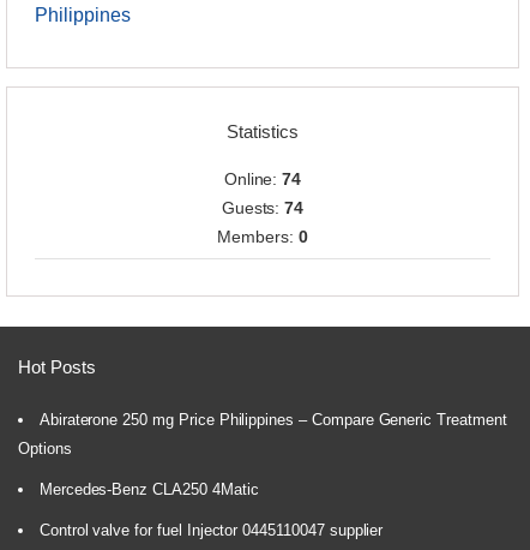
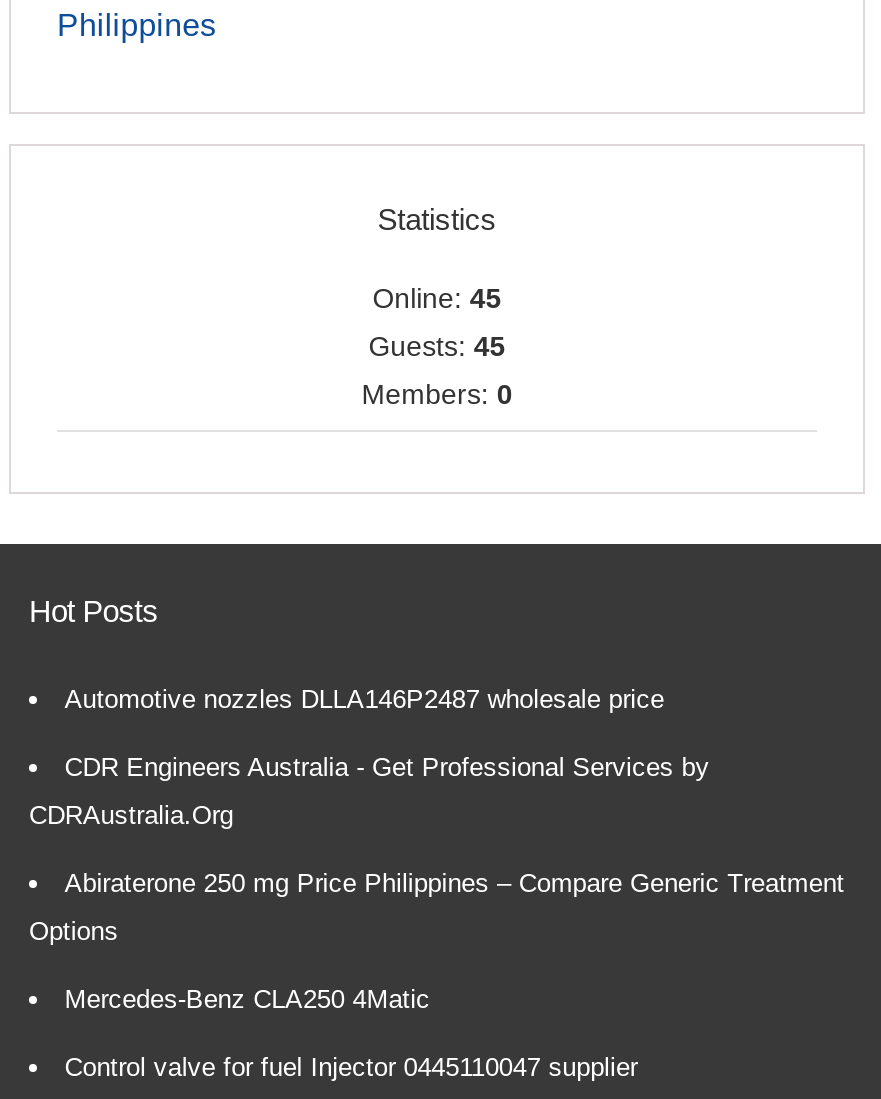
[224,170,301,189] Online: 74 -> [372,282,502,314] Online: 45
[221,198,304,218] Guests: 74 -> [368,330,506,362] Guests: 45
none -> [29,684,709,830] Automotive nozzles DLLA146P2487 wholesale price | CDR Engineers Australia - Get Professional Services by | CDRAustralia.Org

